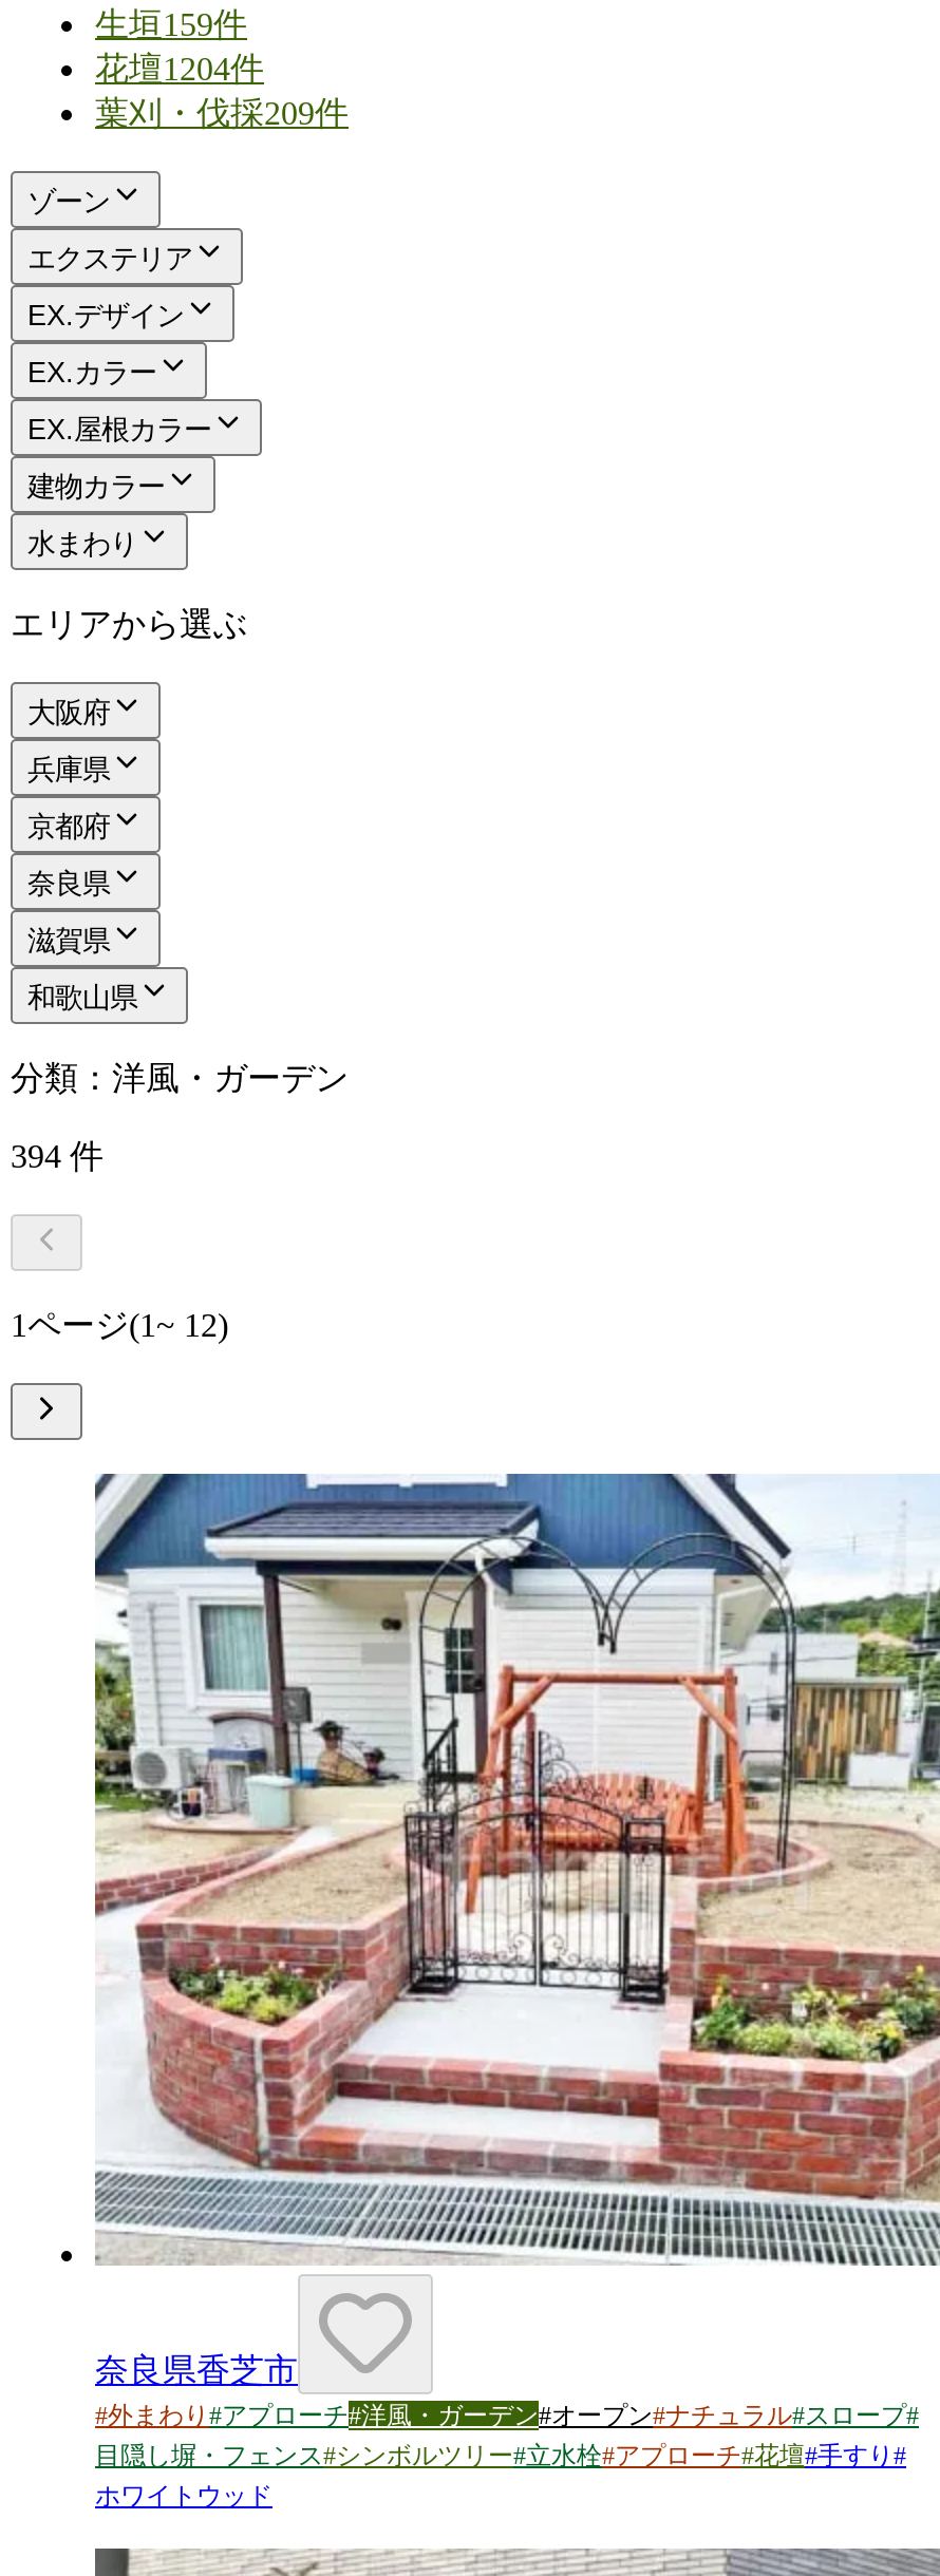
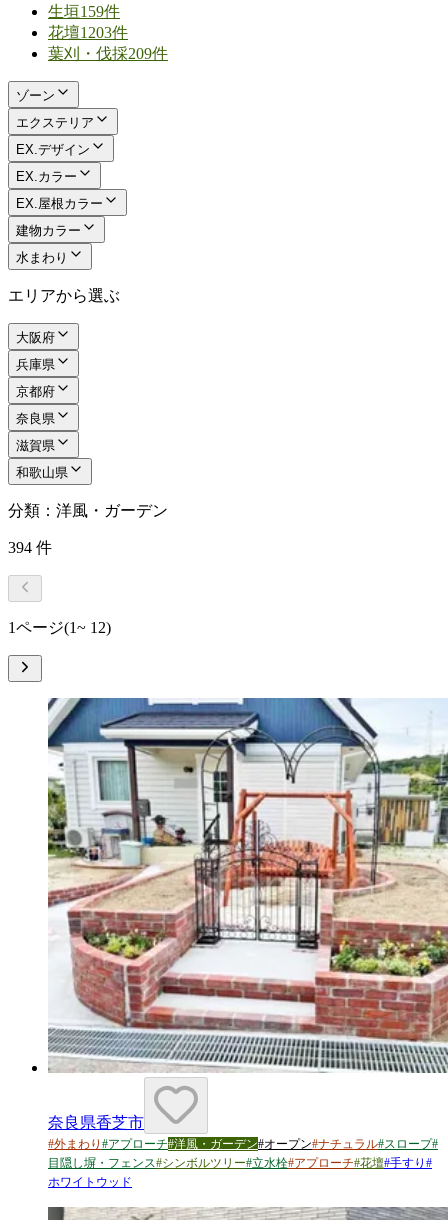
[95,50,264,86] 花壇1204件 -> [48,24,128,41] 花壇1203件

